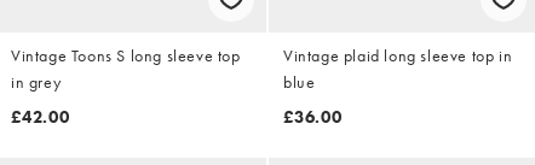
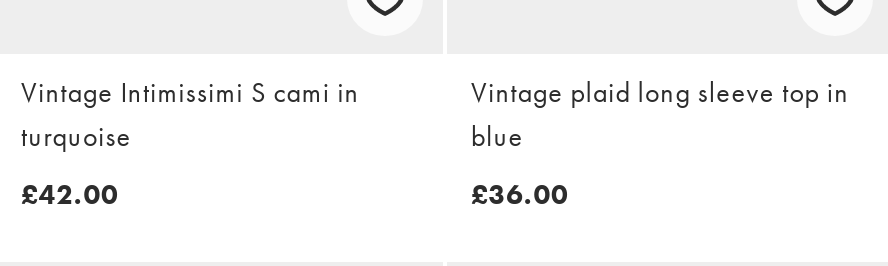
[11,44,240,92] Vintage Toons S long sleeve top | in grey -> [21,73,360,153] Vintage Intimissimi S cami in | turquoise

